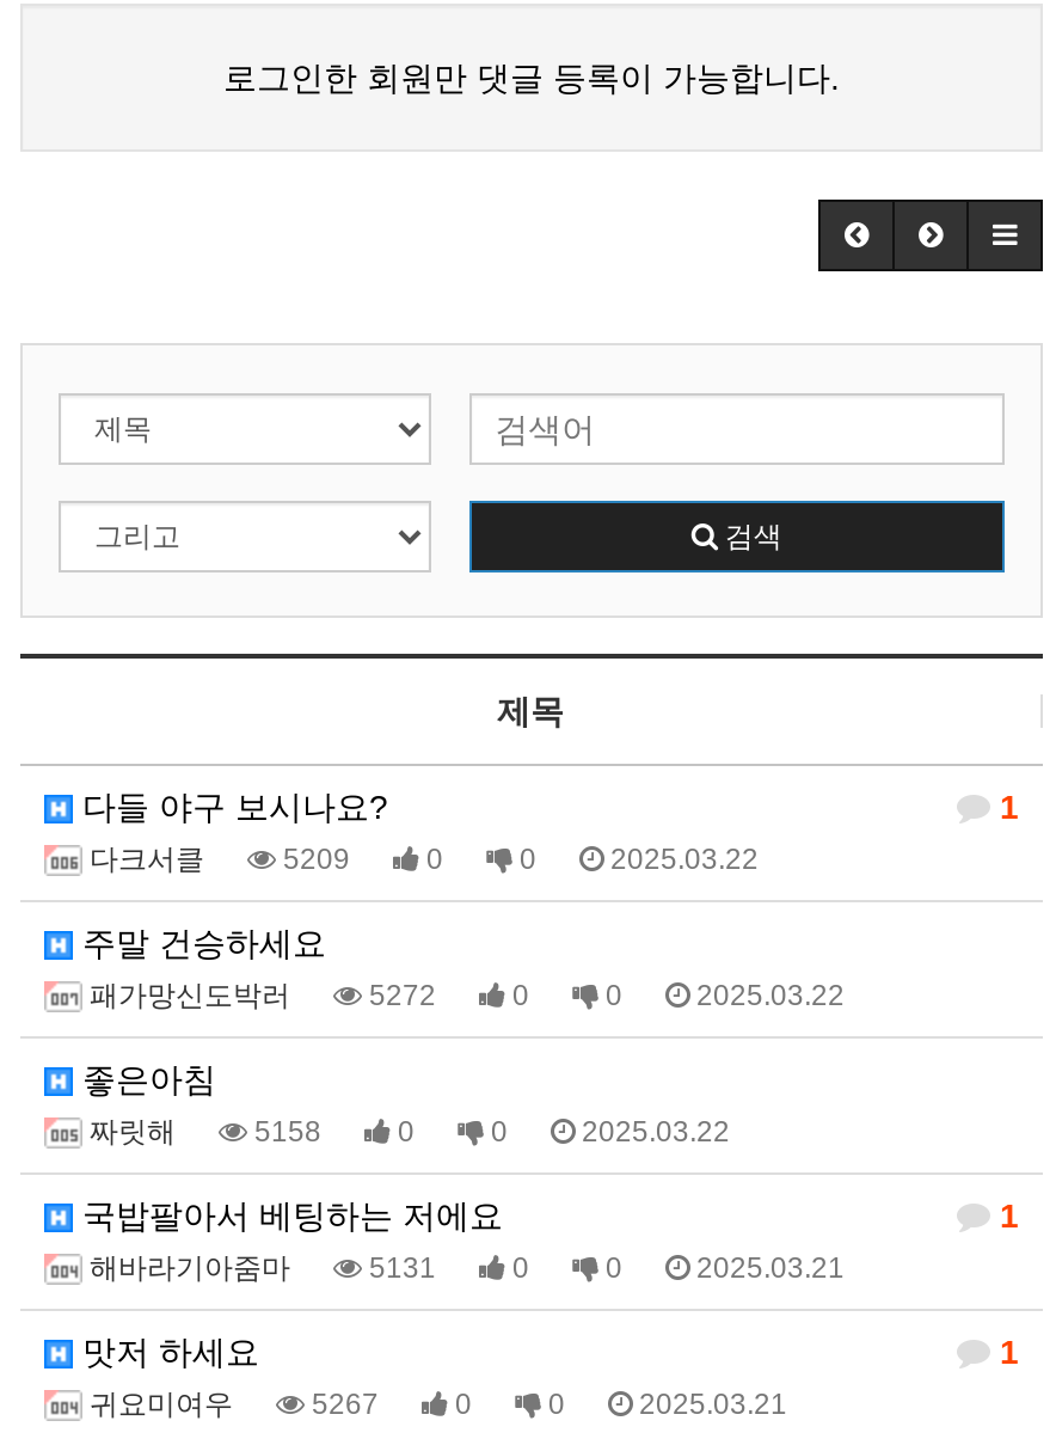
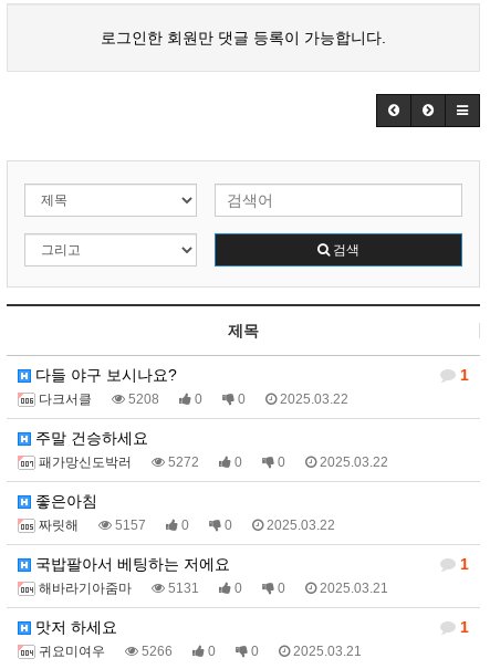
[276,843,350,876] 5209 -> [125,391,159,407] 5208
[247,1115,321,1149] 5158 -> [112,518,146,533] 5157
[305,1388,379,1421] 5267 -> [138,644,173,659] 5266

